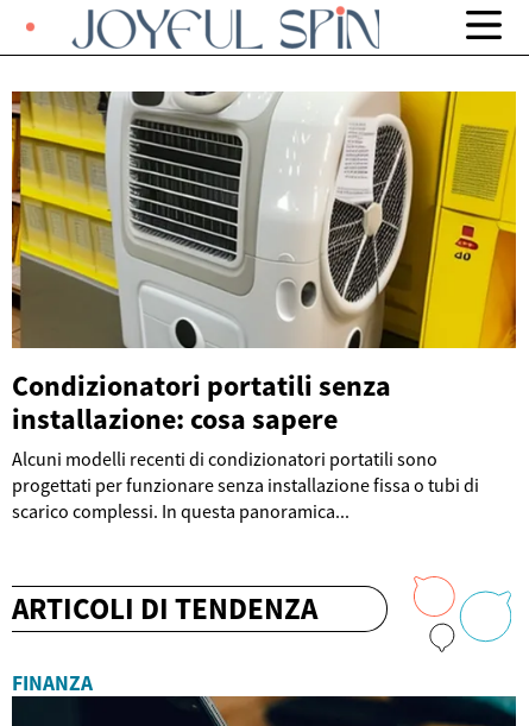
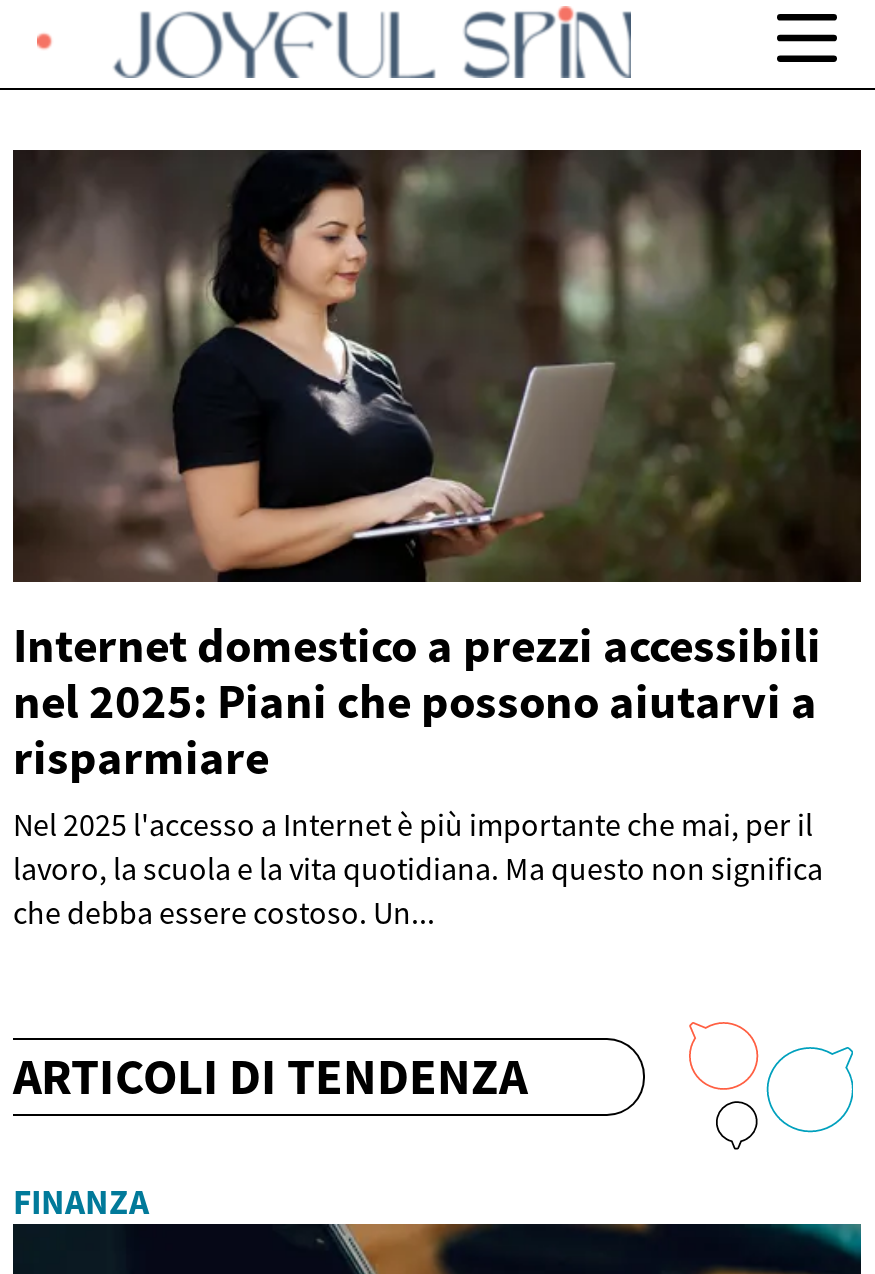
[11,90,517,523] [image] | Condizionatori portatili senza | installazione: cosa sapere | Alcuni modelli recenti di condizionatori portatili sono | progettati per funzionare senza installazione fissa o tubi di | scarico complessi. In questa panoramica... -> [11,150,863,932] [image] | Internet domestico a prezzi accessibili | nel 2025: Piani che possono aiutarvi a | risparmiare | Nel 2025 l'accesso a Internet è più importante che mai, per il | lavoro, la scuola e la vita quotidiana. Ma questo non significa | che debba essere costoso. Un...

